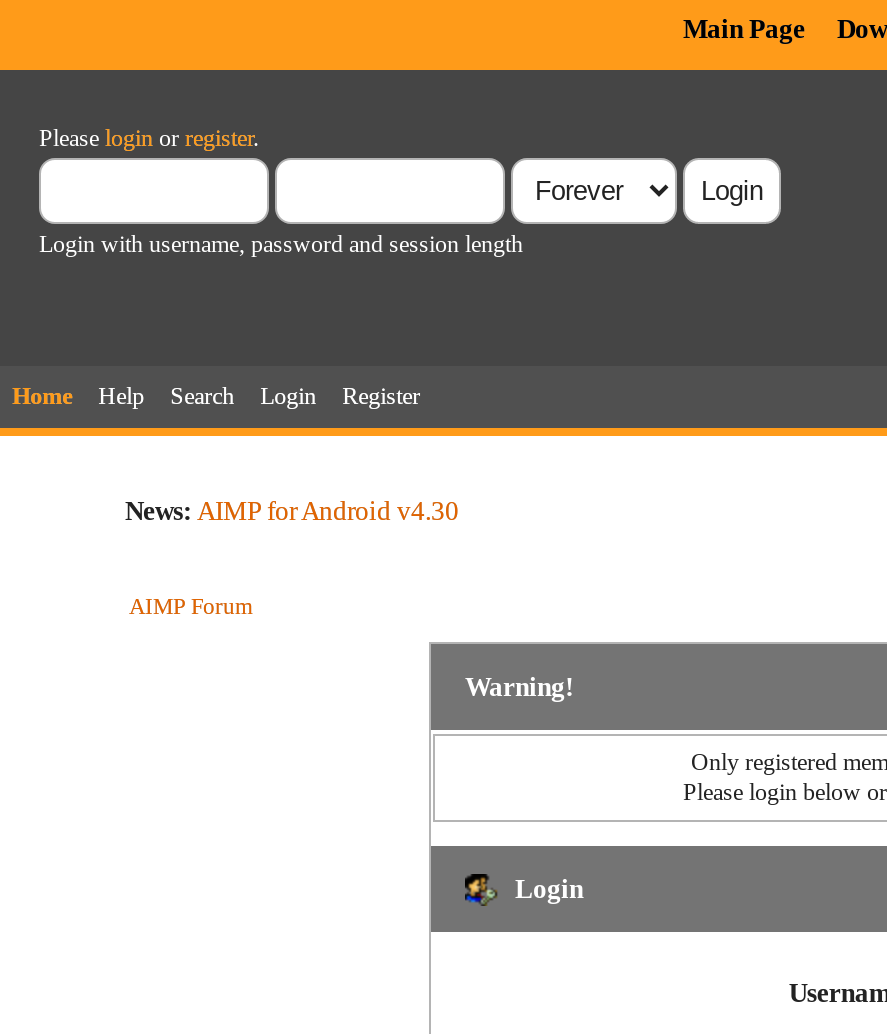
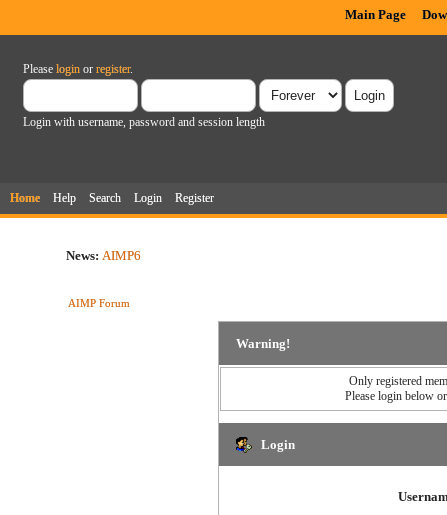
[125,496,459,526] News: AIMP for Android v4.30 -> [66,248,141,263] News: AIMP6

